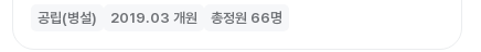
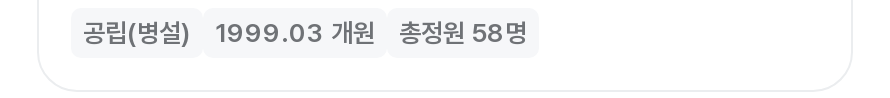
[110,10,282,26] 2019.03 개원 | 총정원 66명 -> [215,18,527,48] 1999.03 개원 | 총정원 58명

